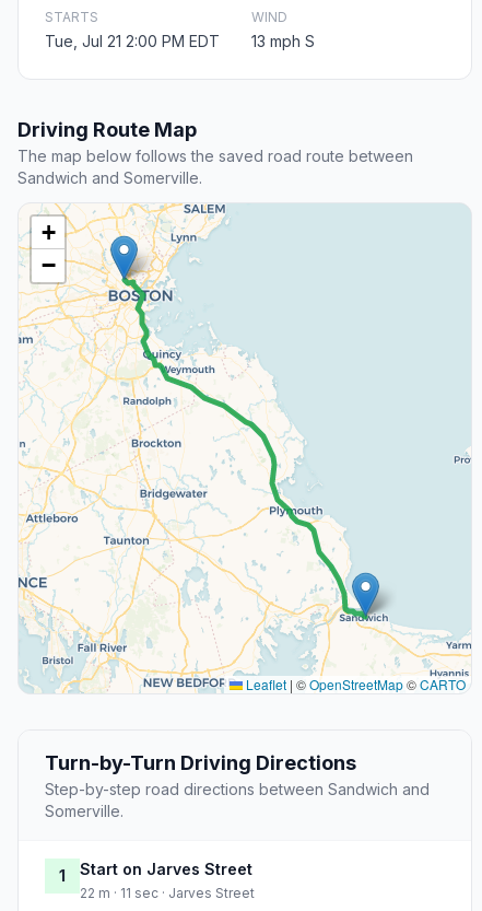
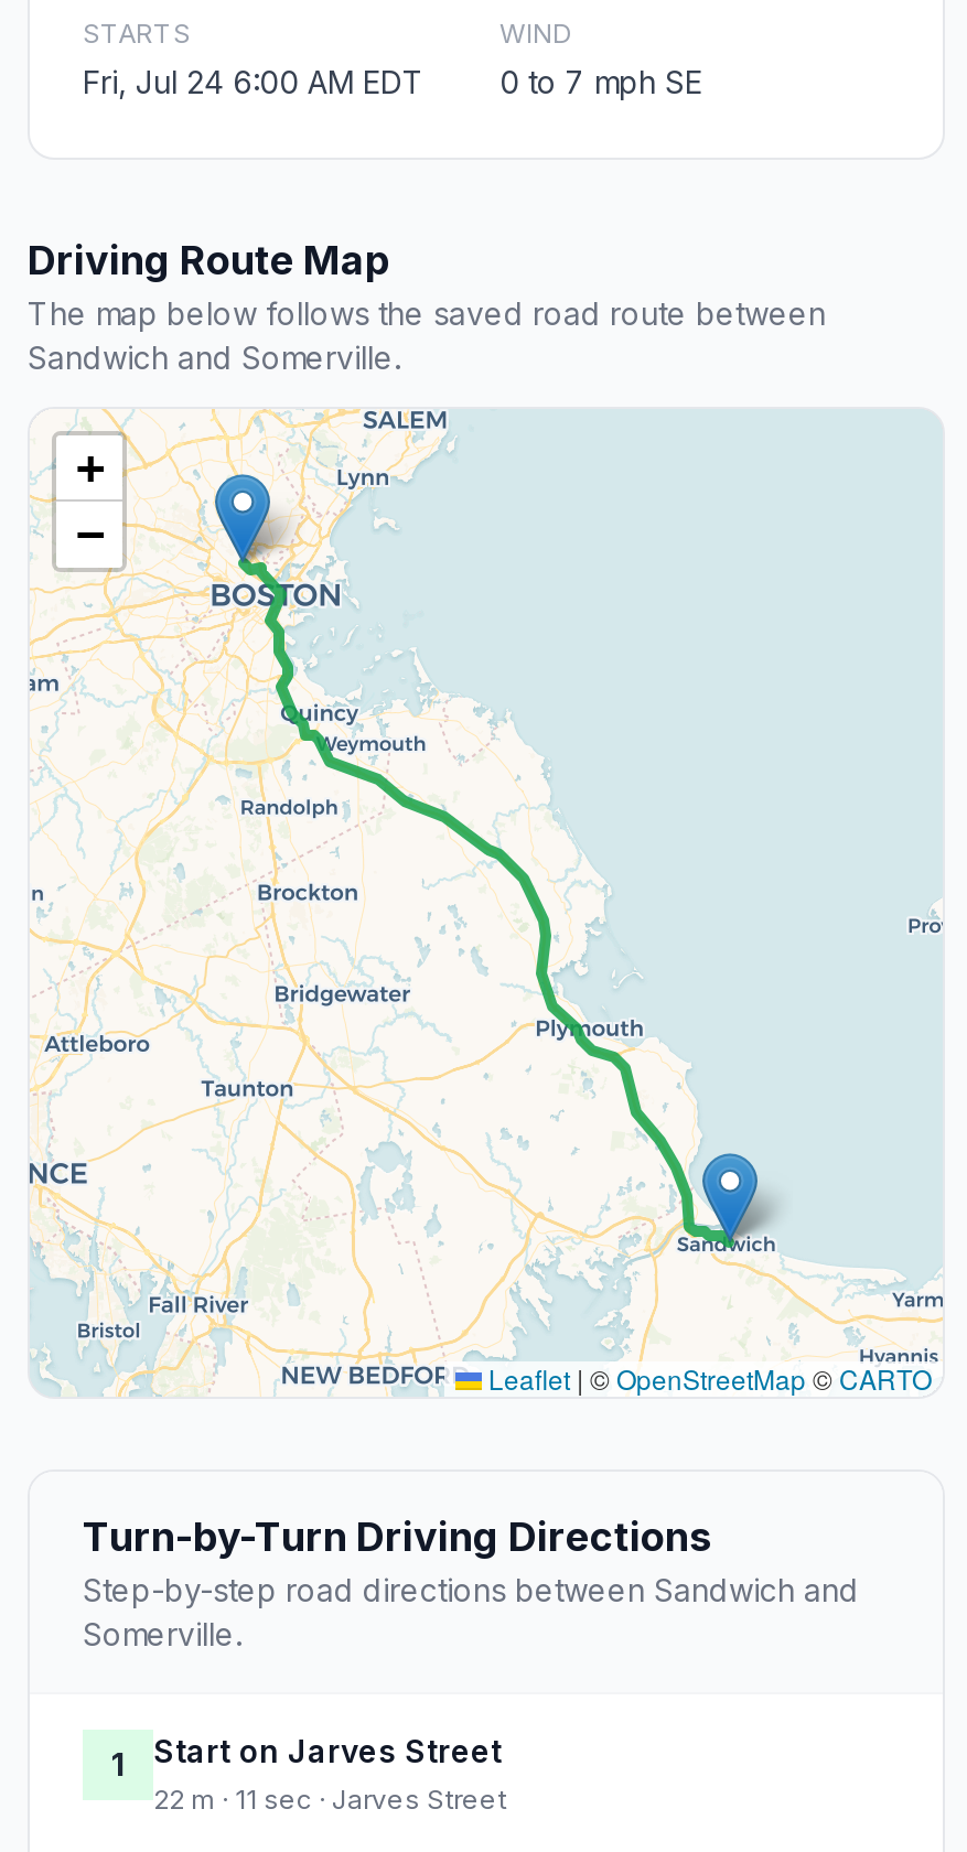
[45,32,220,51] Tue, Jul 21 2:00 PM EDT -> [83,63,425,101] Fri, Jul 24 6:00 AM EDT
[251,32,315,51] 13 mph S -> [499,63,702,101] 0 to 7 mph SE

